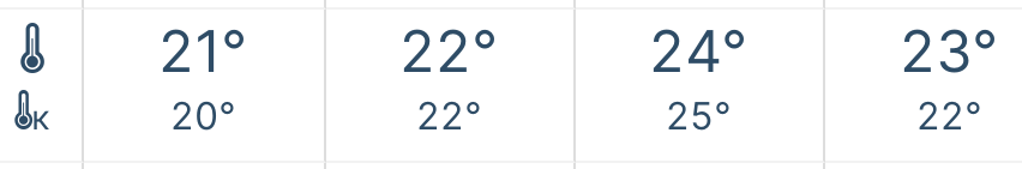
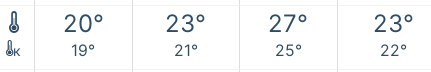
[159,17,748,87] 21° | 22° | 24° -> [63,9,308,38] 20° | 23° | 27°
[171,94,235,140] 20° -> [71,41,95,60] 19°
[416,94,481,140] 22° -> [174,41,198,60] 21°

